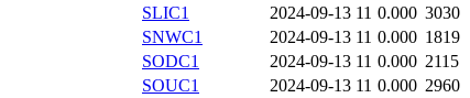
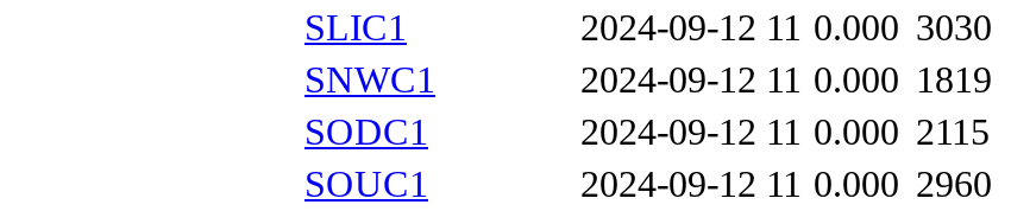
[270,4,460,22] 2024-09-13 11 0.000 3030 -> [580,8,992,48] 2024-09-12 11 0.000 3030
[270,28,460,47] 2024-09-13 11 0.000 1819 -> [580,60,992,101] 2024-09-12 11 0.000 1819
[270,52,459,71] 2024-09-13 11 0.000 2115 -> [580,112,990,153] 2024-09-12 11 0.000 2115
[270,76,460,95] 2024-09-13 11 0.000 2960 -> [580,165,992,205] 2024-09-12 11 0.000 2960

